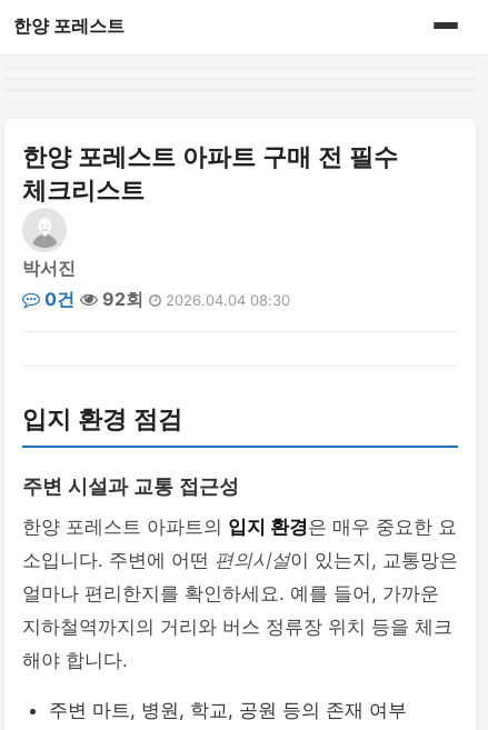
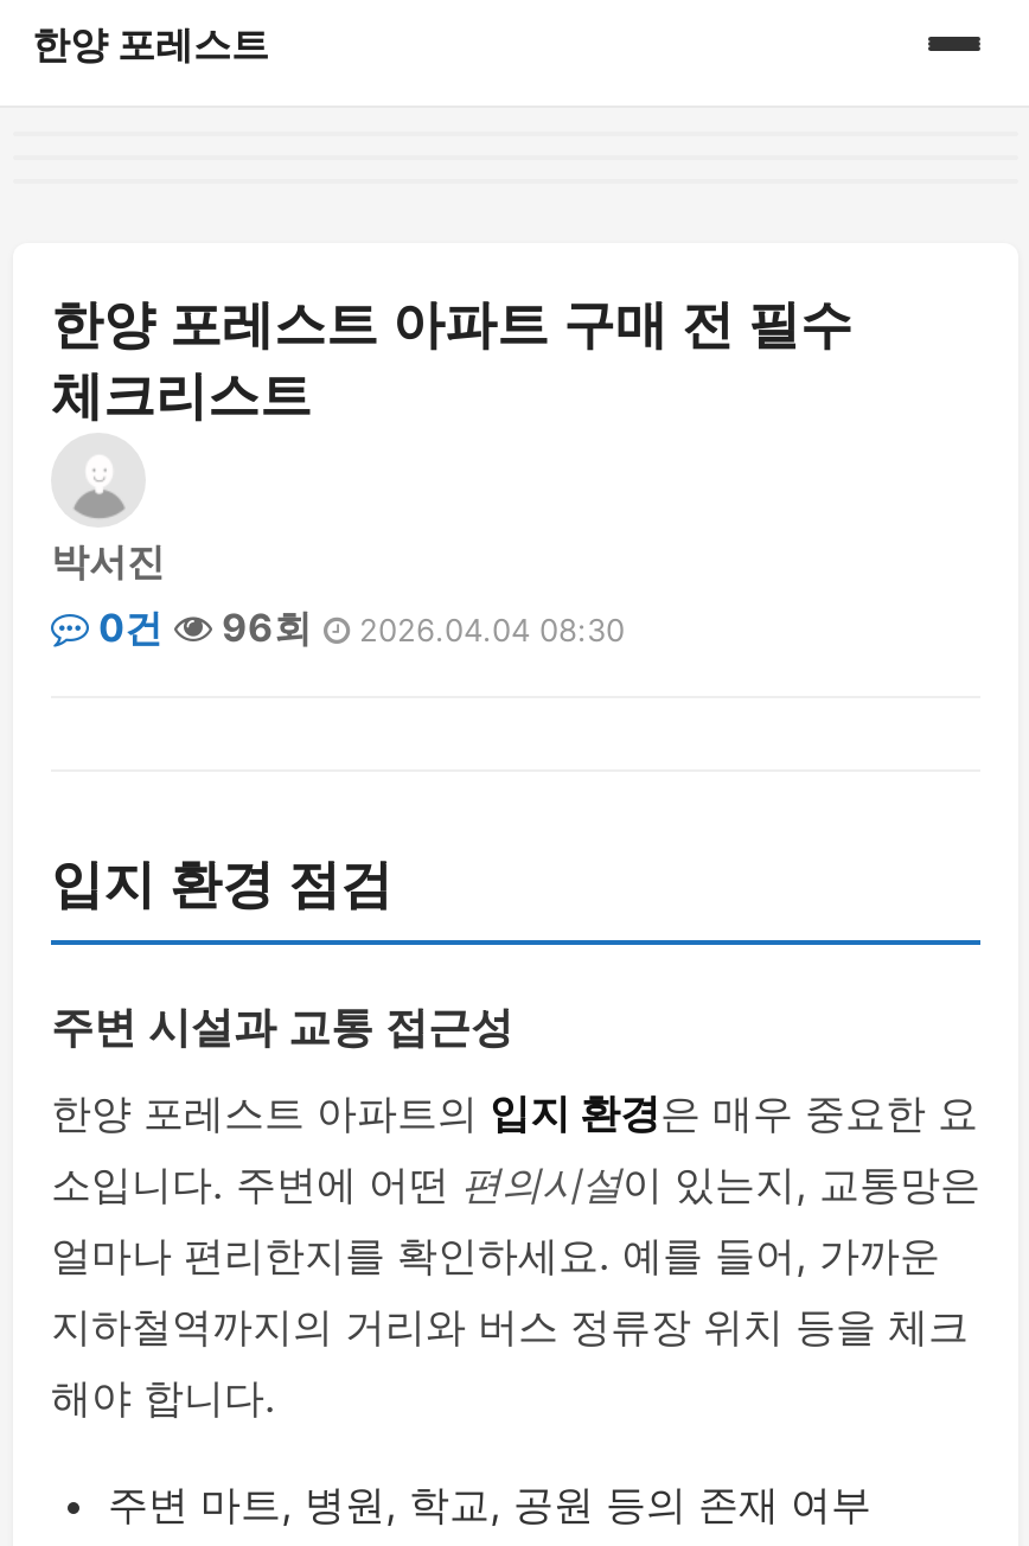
[40,288,290,310] 0건 92회 2026.04.04 08:30 -> [89,603,625,651] 0건 96회 2026.04.04 08:30

